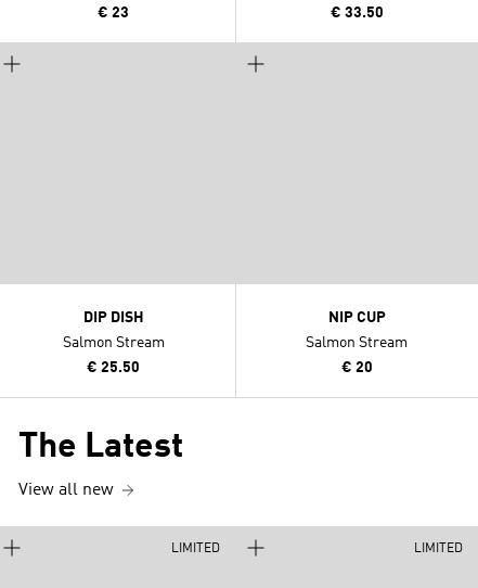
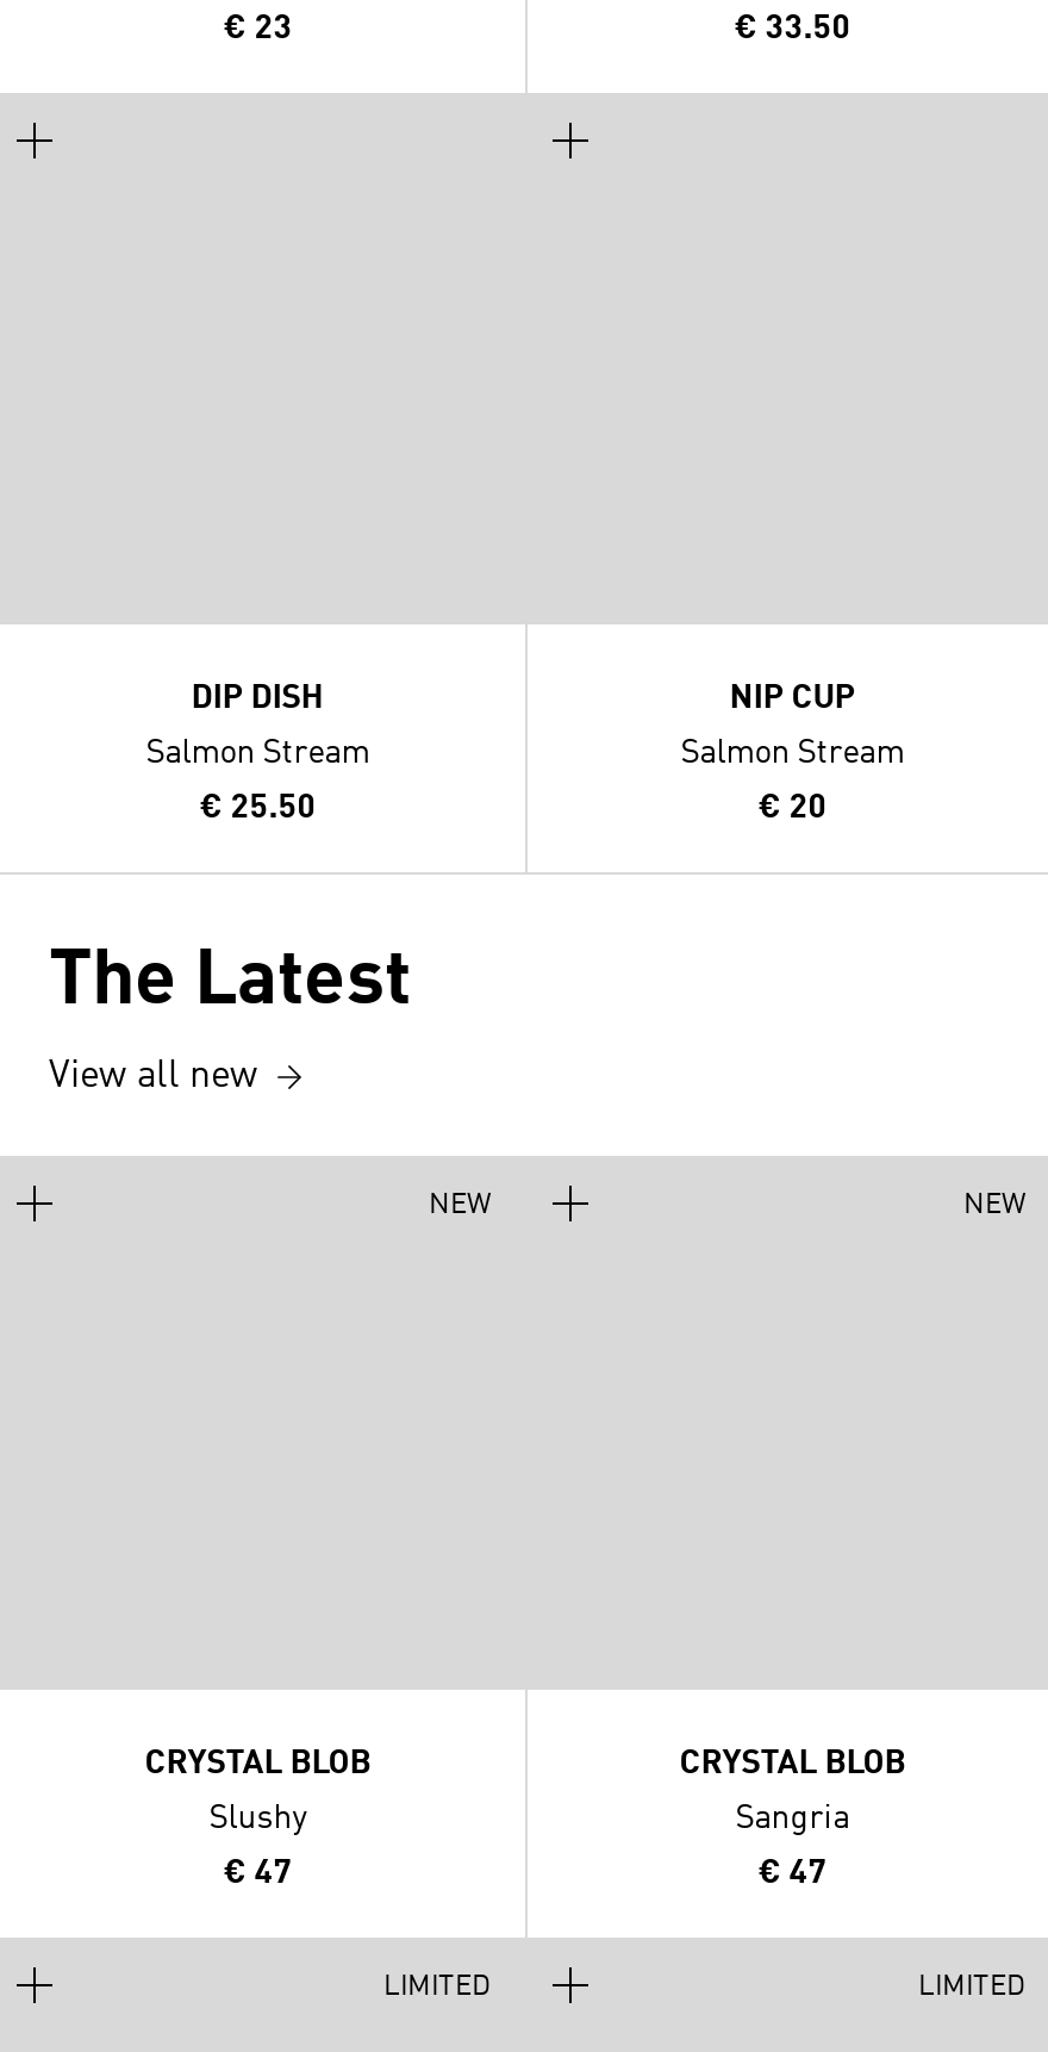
none -> [145,1746,371,1889] CRYSTAL BLOB | Slushy | € 47
none -> [429,1192,491,1221] NEW
none -> [680,1746,906,1889] CRYSTAL BLOB | Sangria | € 47
none -> [963,1192,1025,1221] NEW

